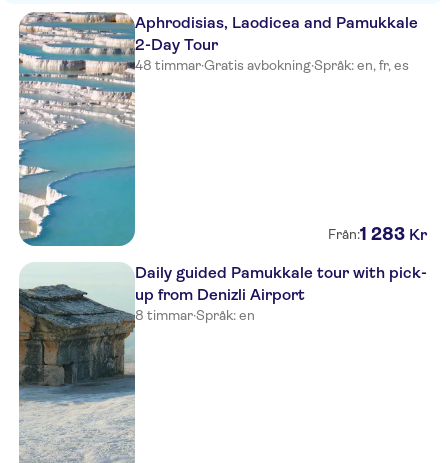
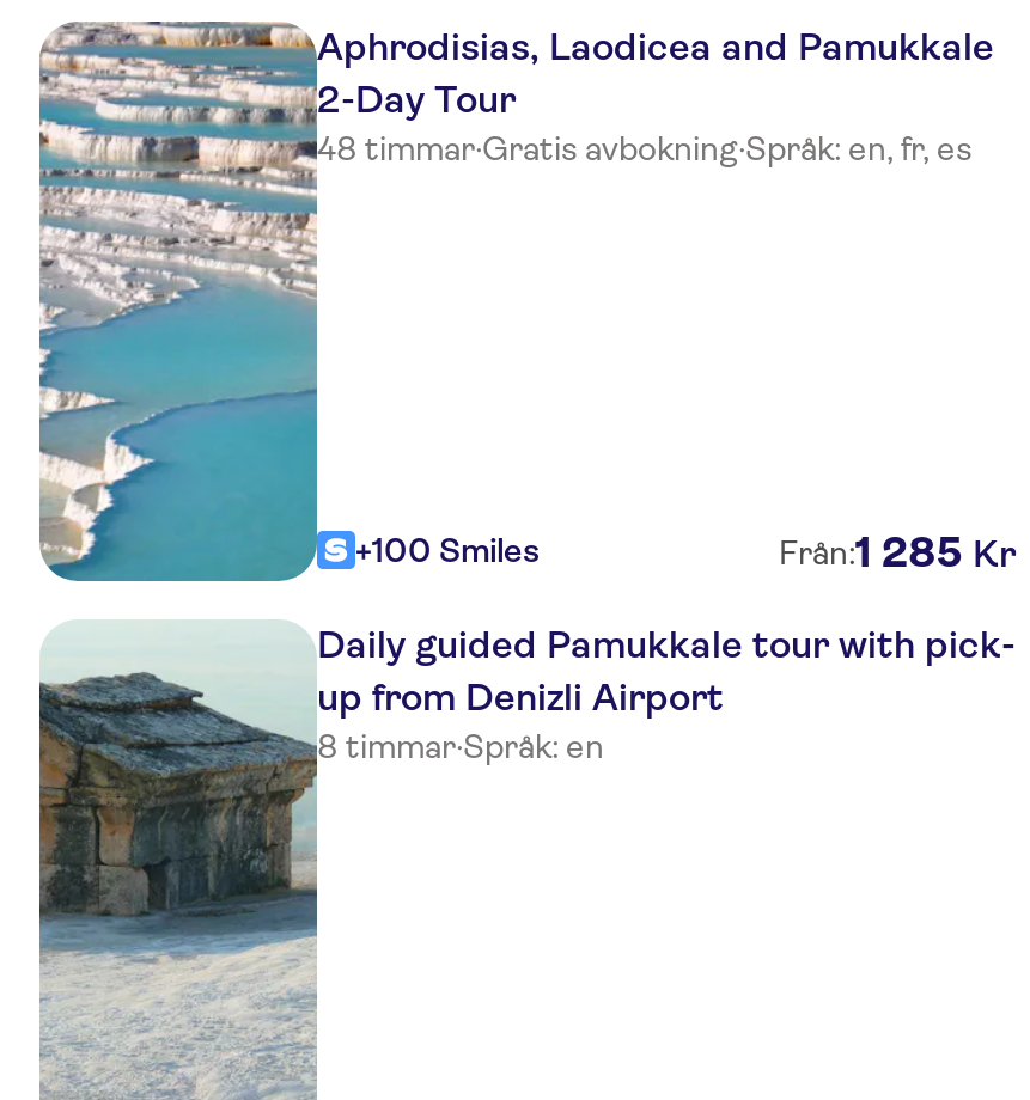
[328,224,427,244] Från:1 283 Kr -> [355,528,1016,576] +100 Smiles | Från:1 285 Kr

